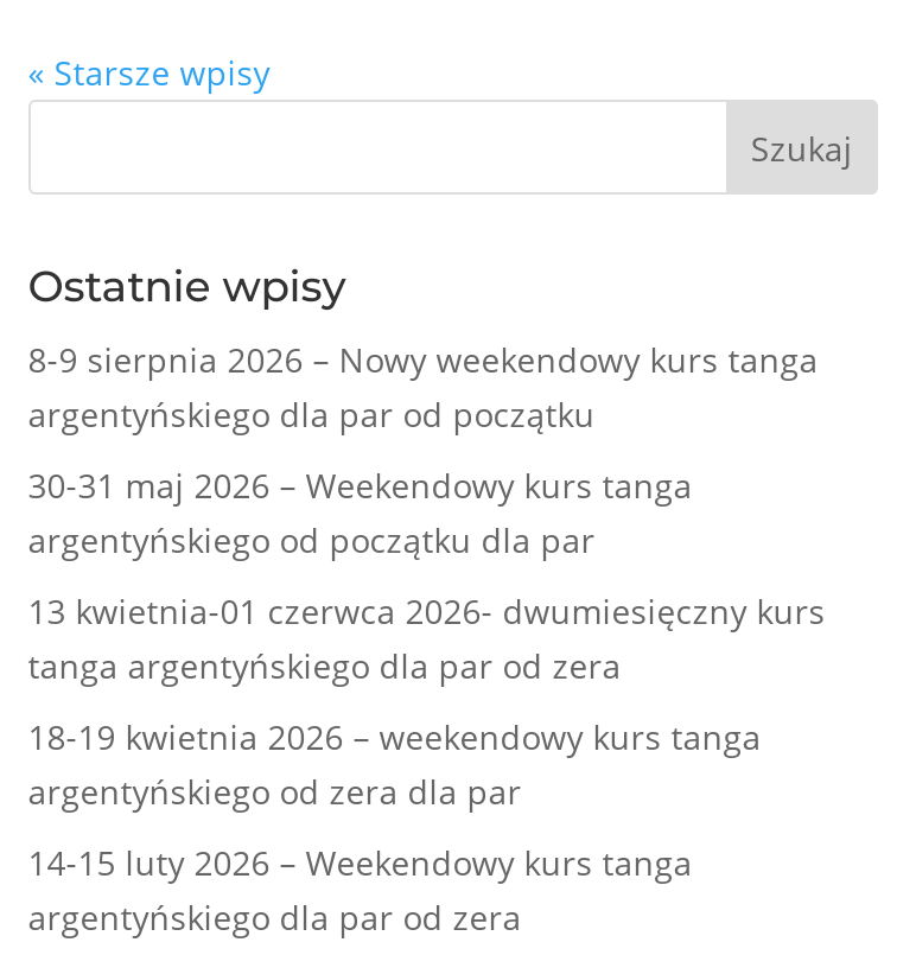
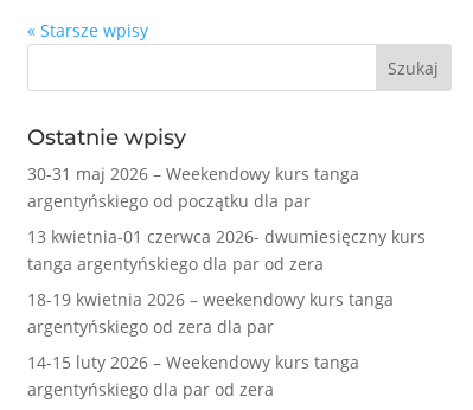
[28,336,818,436] 8-9 sierpnia 2026 – Nowy weekendowy kurs tanga | argentyńskiego dla par od początku -> none

